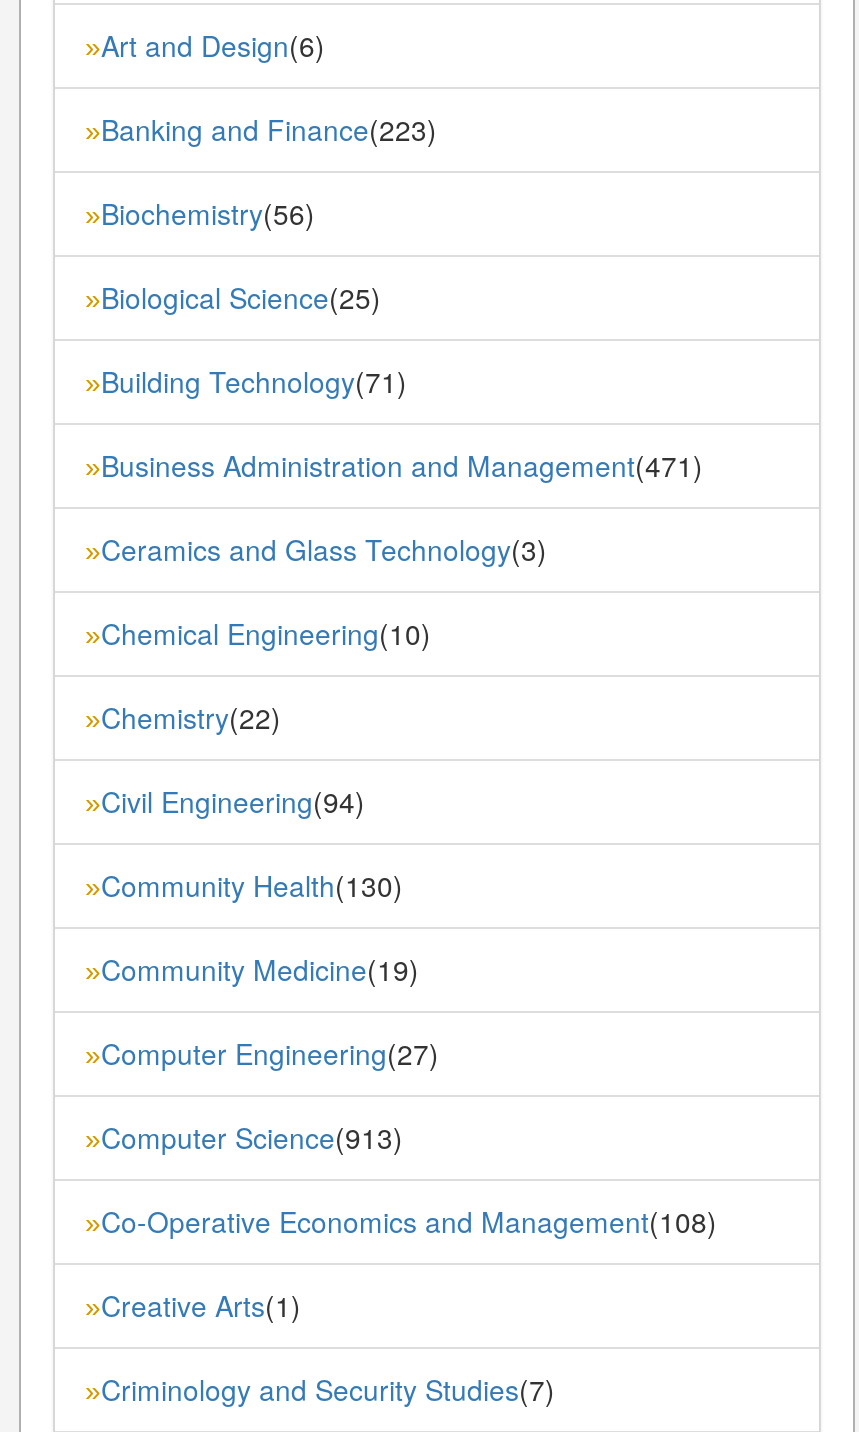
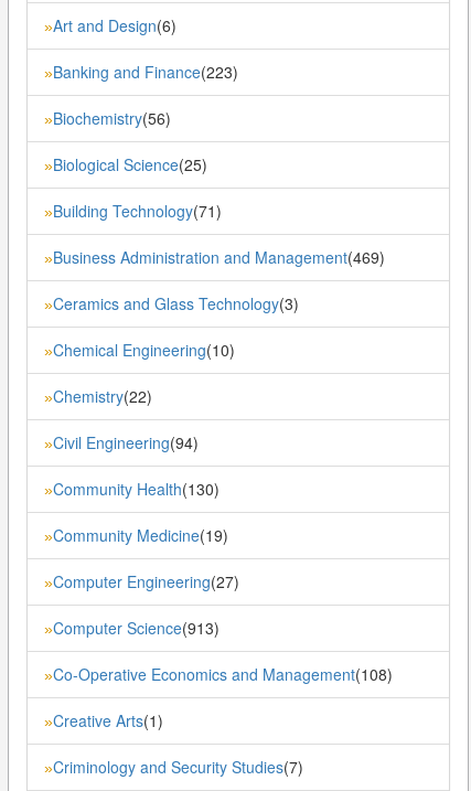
[85,445,703,485] »Business Administration and Management(471) -> [44,246,385,268] »Business Administration and Management(469)

